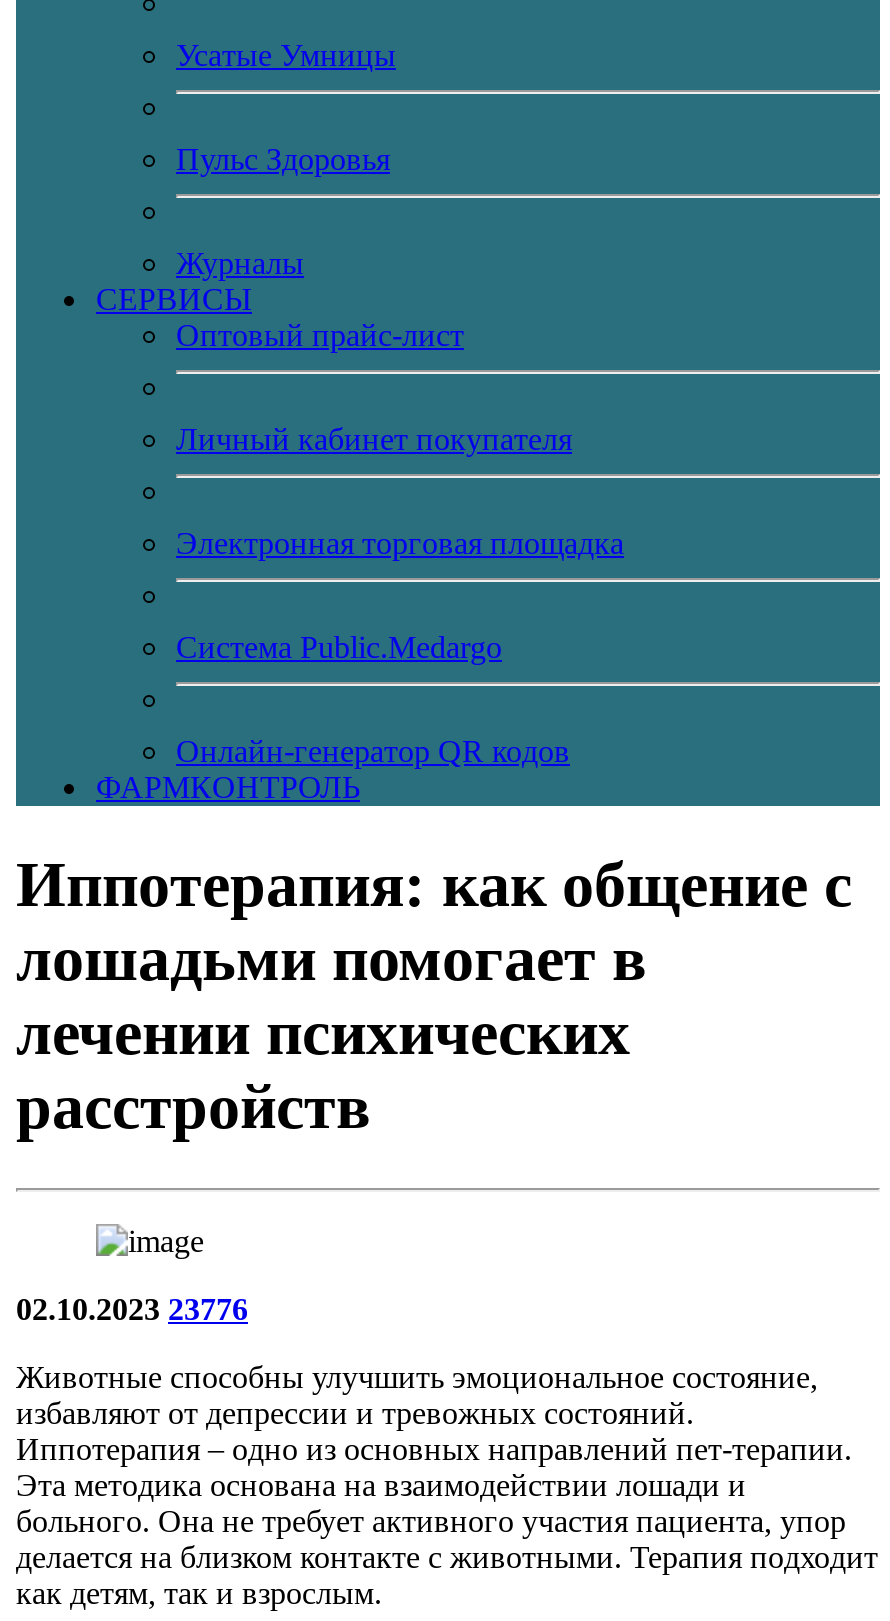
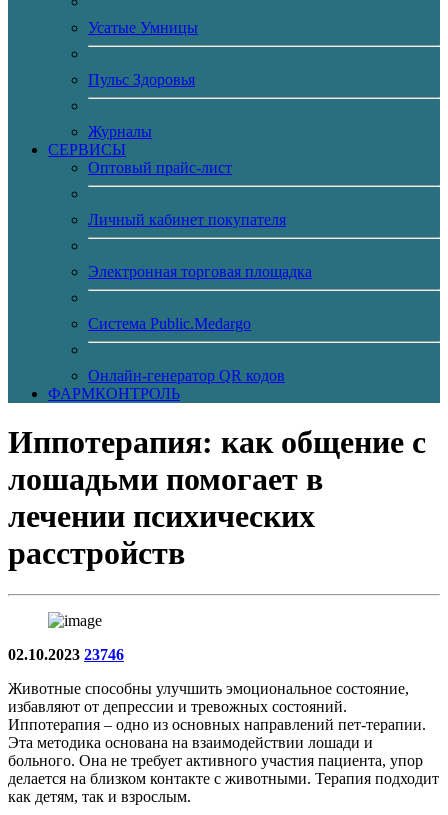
[16,1292,248,1326] 02.10.2023 23776 -> [8,646,124,663] 02.10.2023 23746

